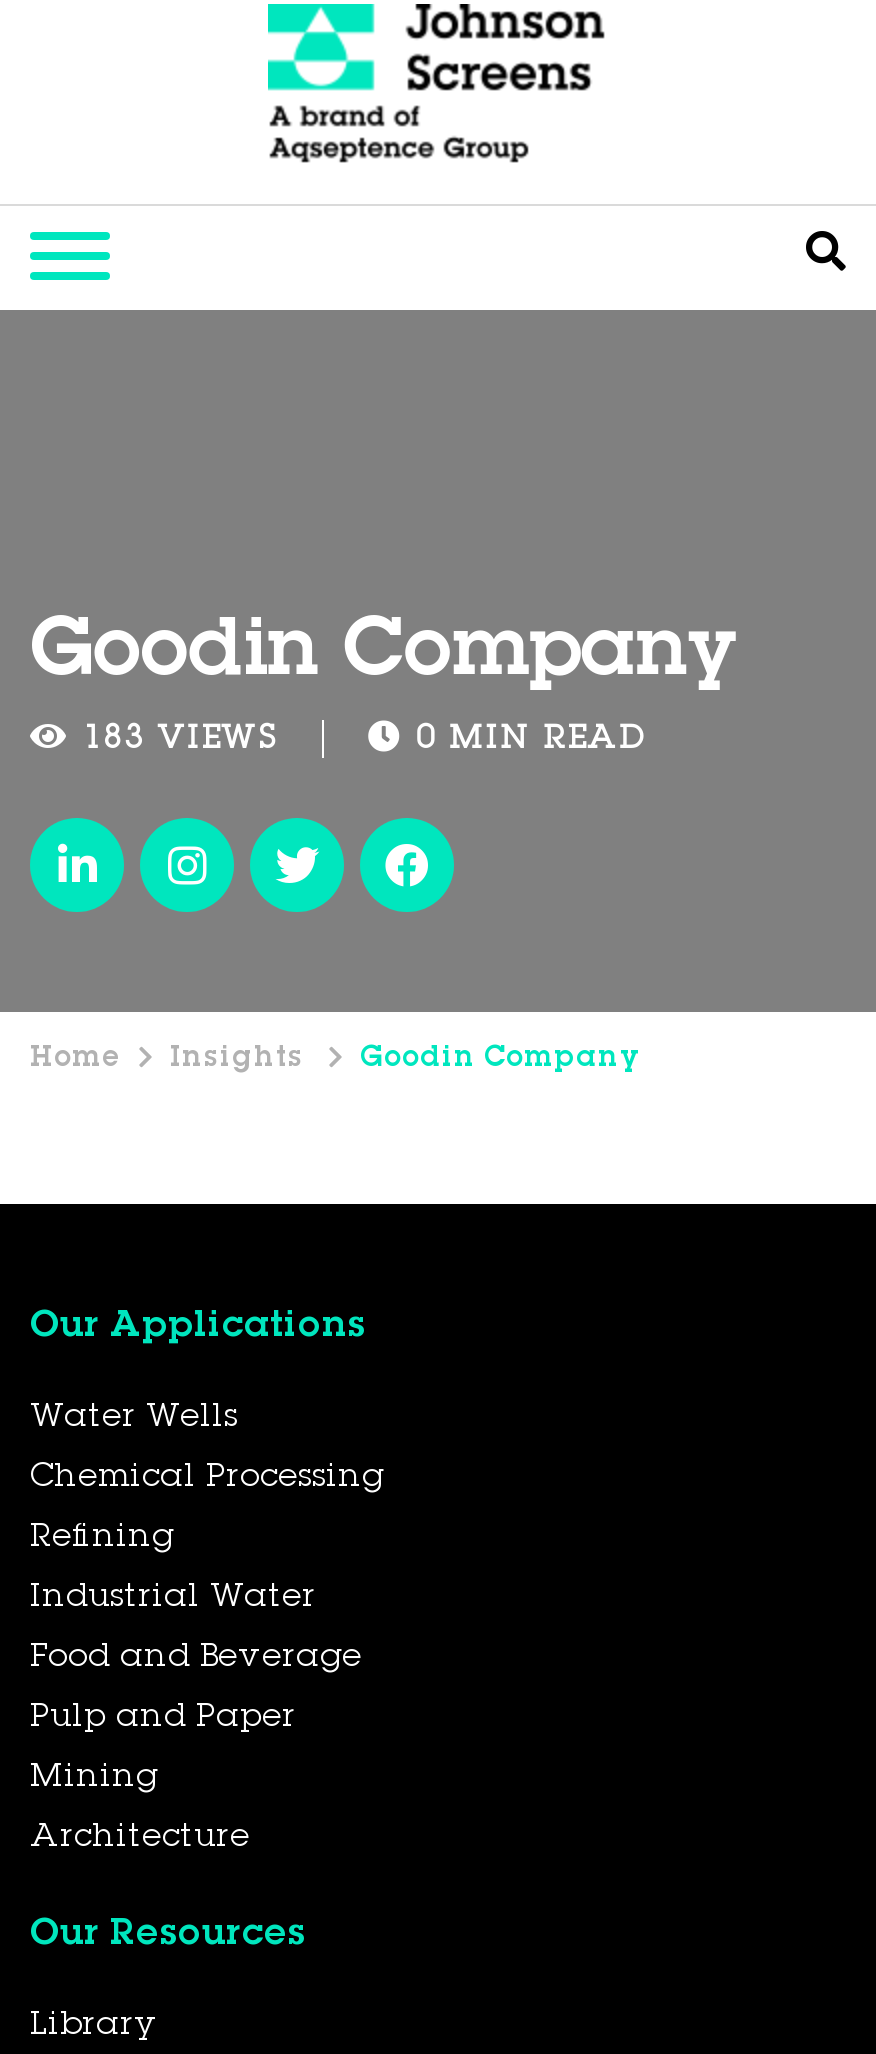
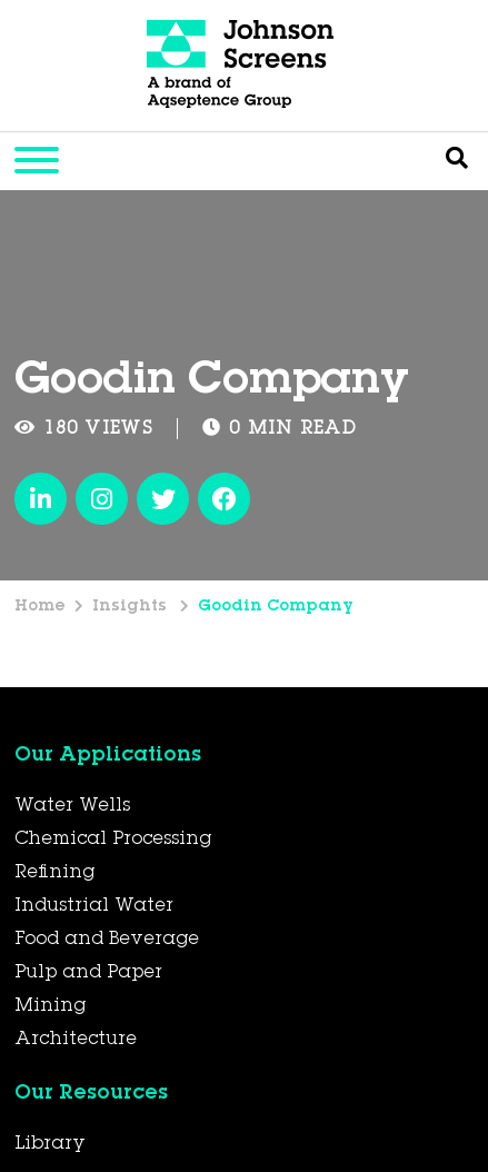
[83,724,278,756] 183 VIEWS -> [44,420,152,438] 180 VIEWS

